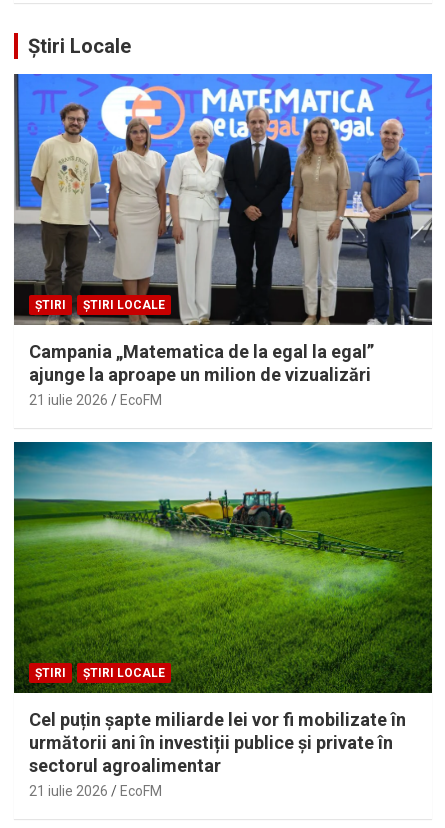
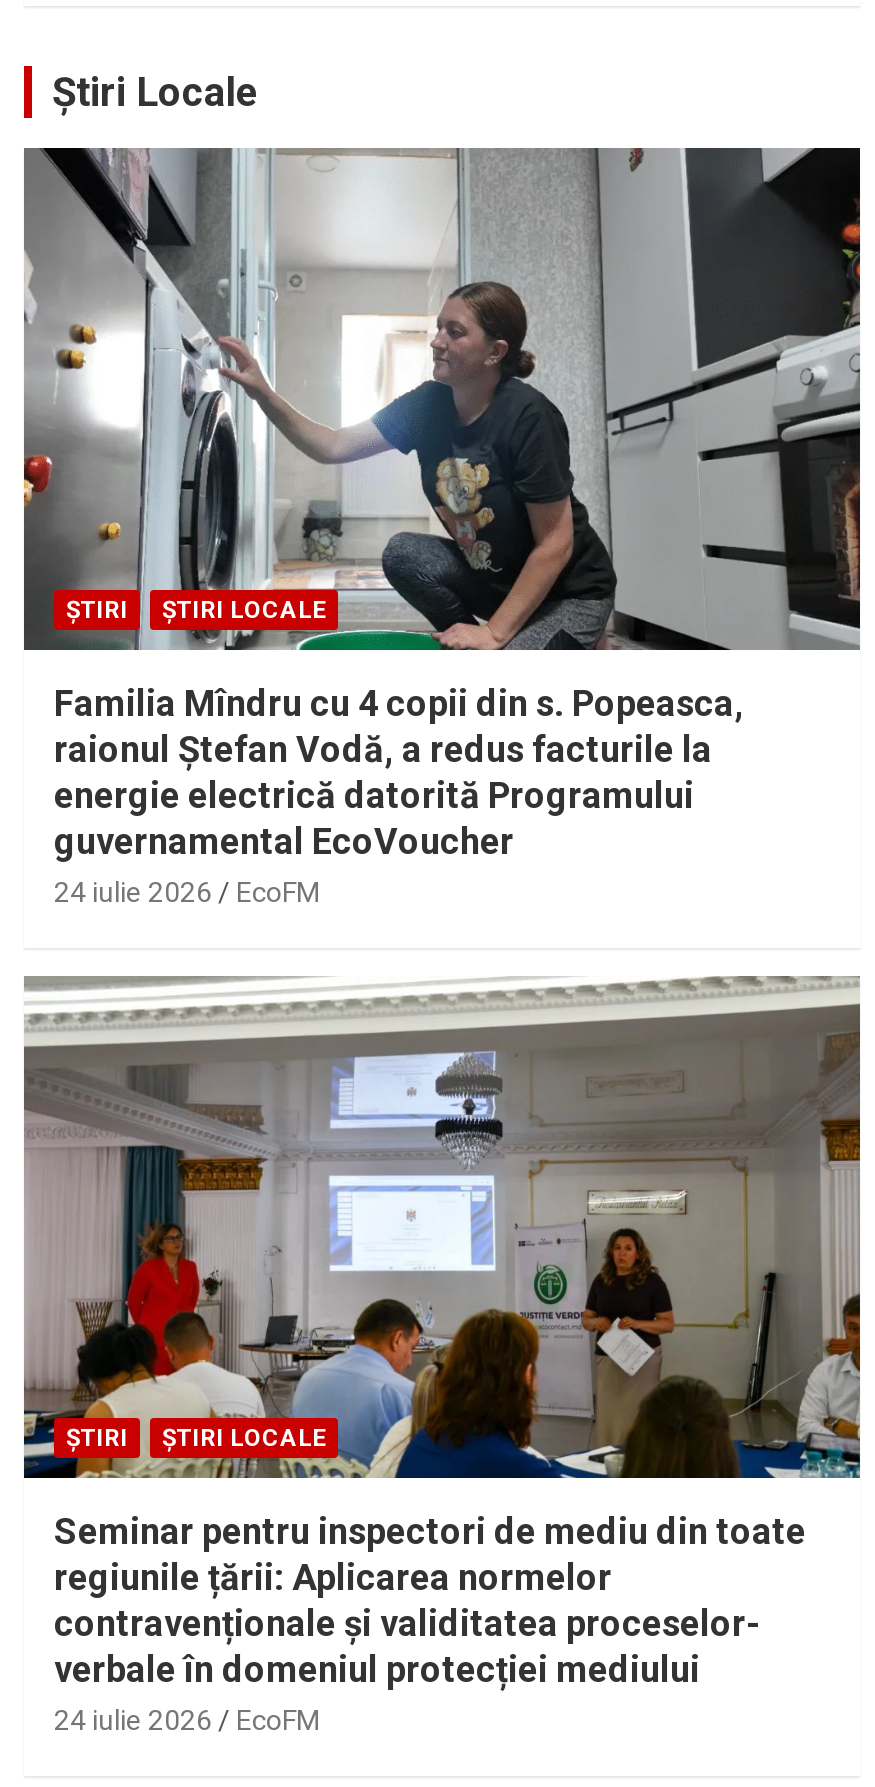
[13,73,433,408] [image] | Campania „Matematica de la egal la egal” | ajunge la aproape un milion de vizualizări | 21 iulie 2026 -> [22,146,862,907] [image] | Familia Mîndru cu 4 copii din s. Popeasca, | raionul Ștefan Vodă, a redus facturile la | energie electrică datorită Programului | guvernamental EcoVoucher | 24 iulie 2026
[13,441,433,798] [image] | Cel puțin șapte miliarde lei vor fi mobilizate în | următorii ani în investiții publice și private în | sectorul agroalimentar | 21 iulie 2026 -> [22,974,862,1735] [image] | Seminar pentru inspectori de mediu din toate | regiunile țării: Aplicarea normelor | contravenționale și validitatea proceselor- | verbale în domeniul protecției mediului | 24 iulie 2026

